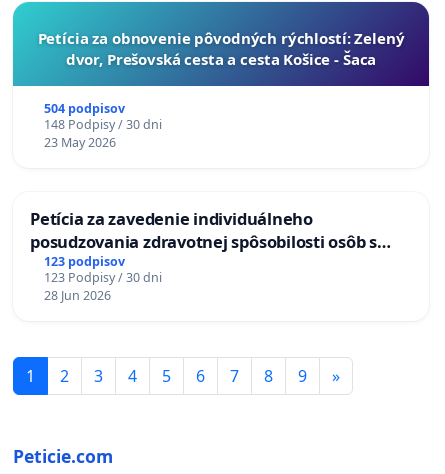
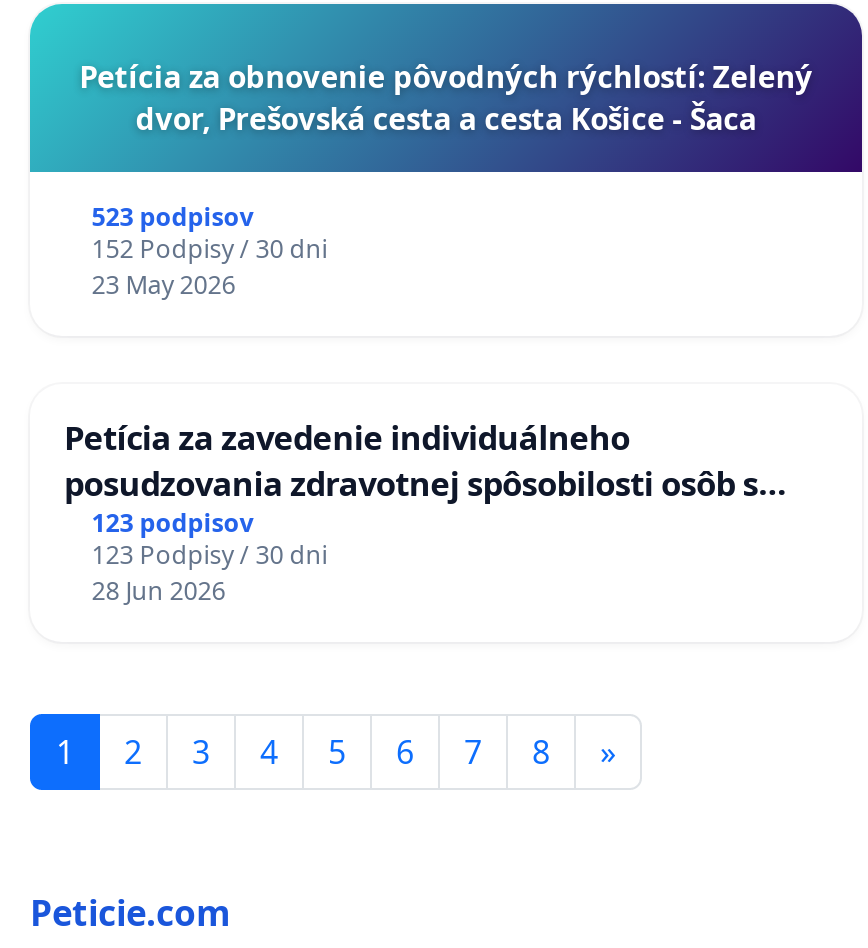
[44,100,125,117] 504 podpisov -> [92,199,254,233] 523 podpisov
[44,116,162,133] 148 Podpisy / 30 dni -> [92,231,328,265] 152 Podpisy / 30 dni
[298,365,307,387] 9 -> none

